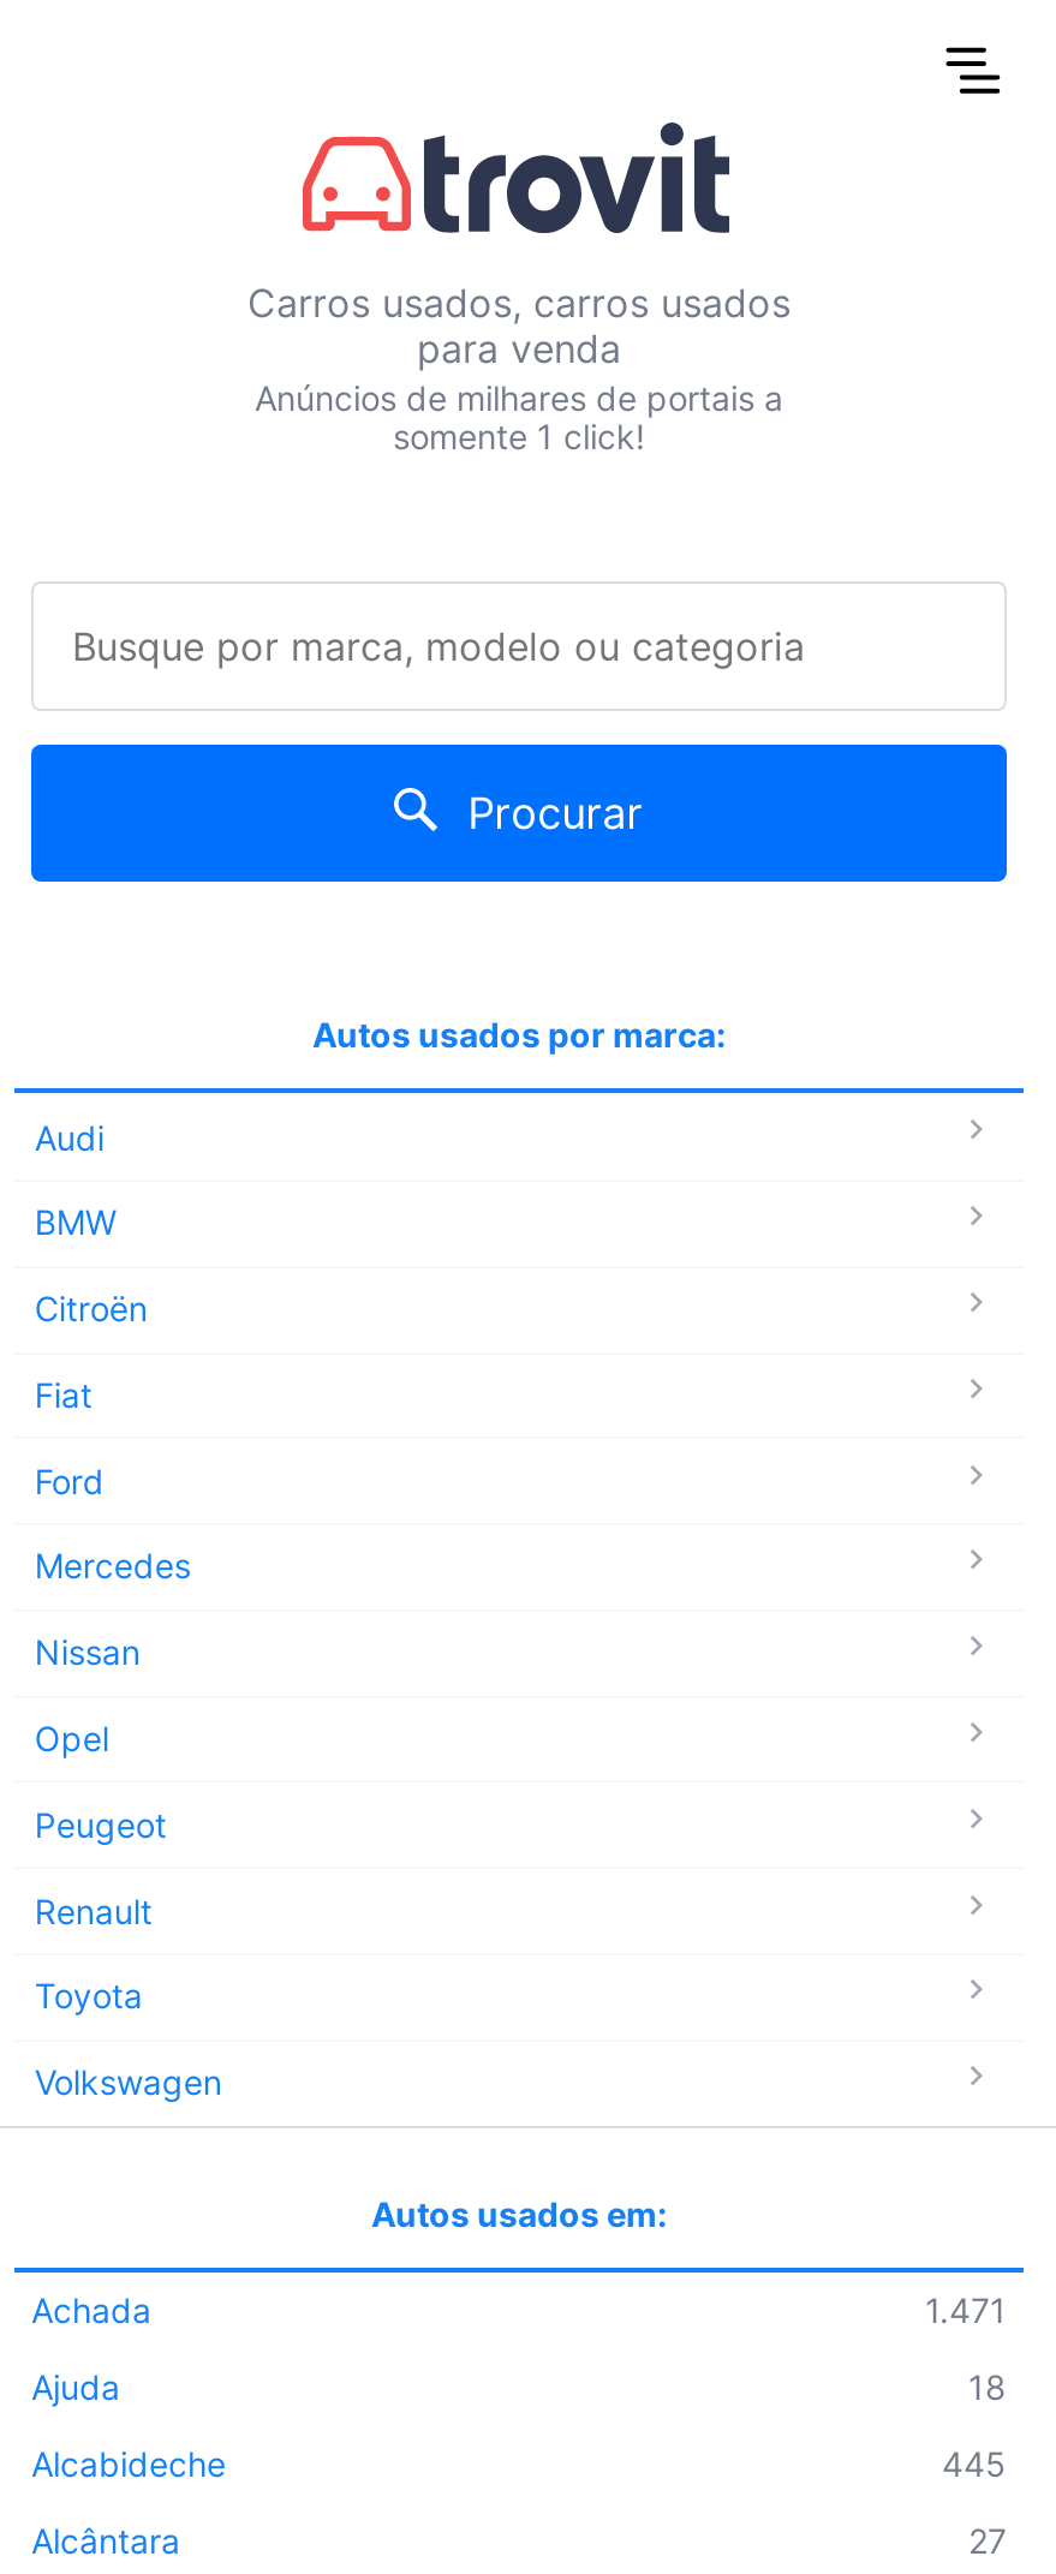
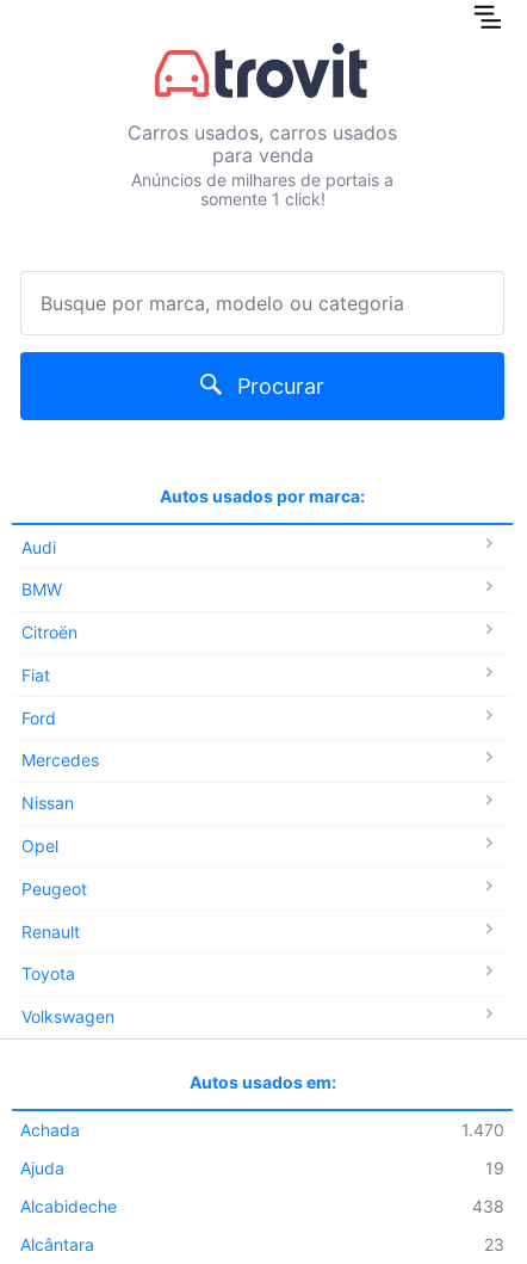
[925,2288,1007,2329] 1.471 -> [461,1119,504,1139] 1.470
[968,2365,1007,2406] 18 -> [485,1157,504,1178] 19
[942,2442,1007,2483] 445 -> [472,1195,504,1216] 438
[968,2519,1007,2560] 27 -> [484,1234,504,1254] 23

